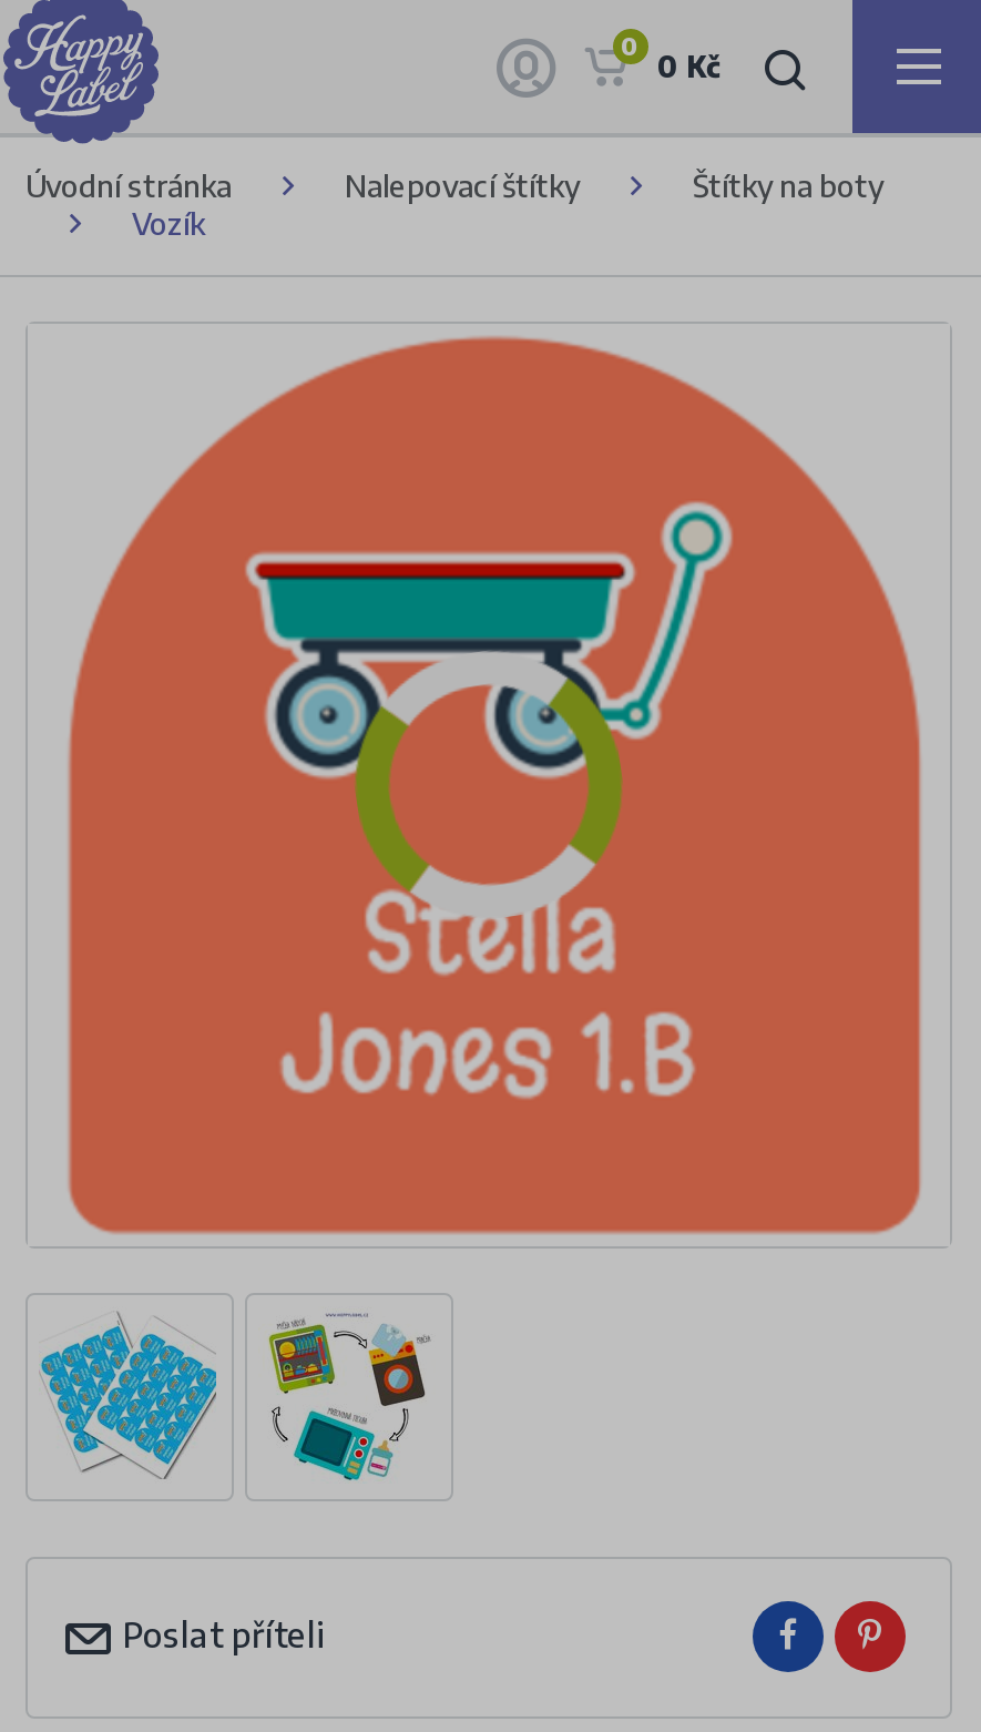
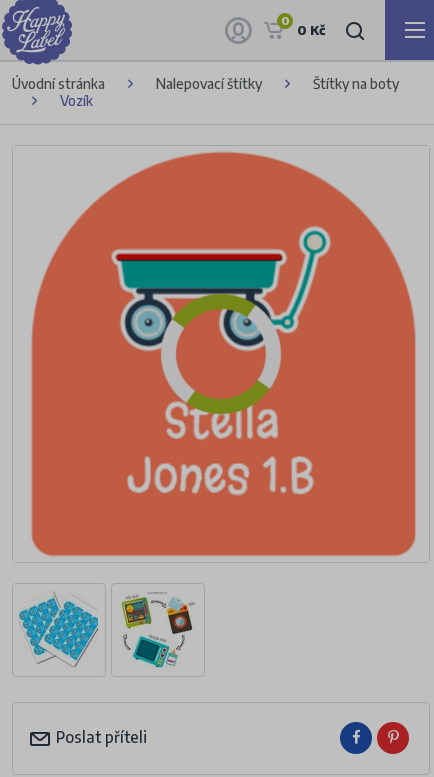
[354,650,624,920] [image] -> [160,293,282,415] [image]

